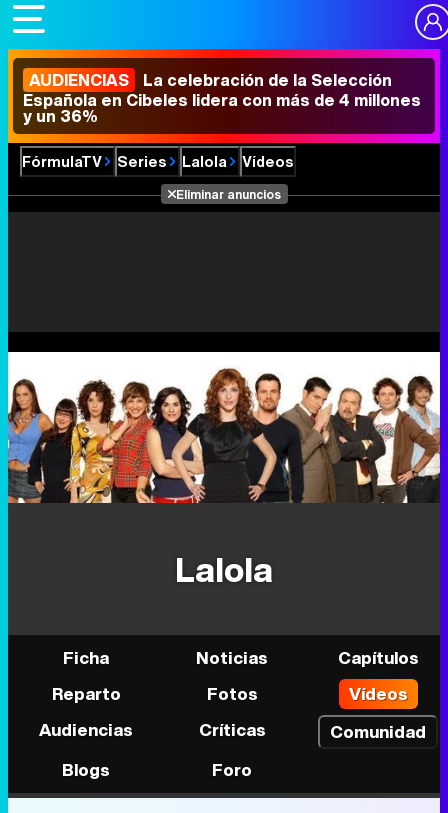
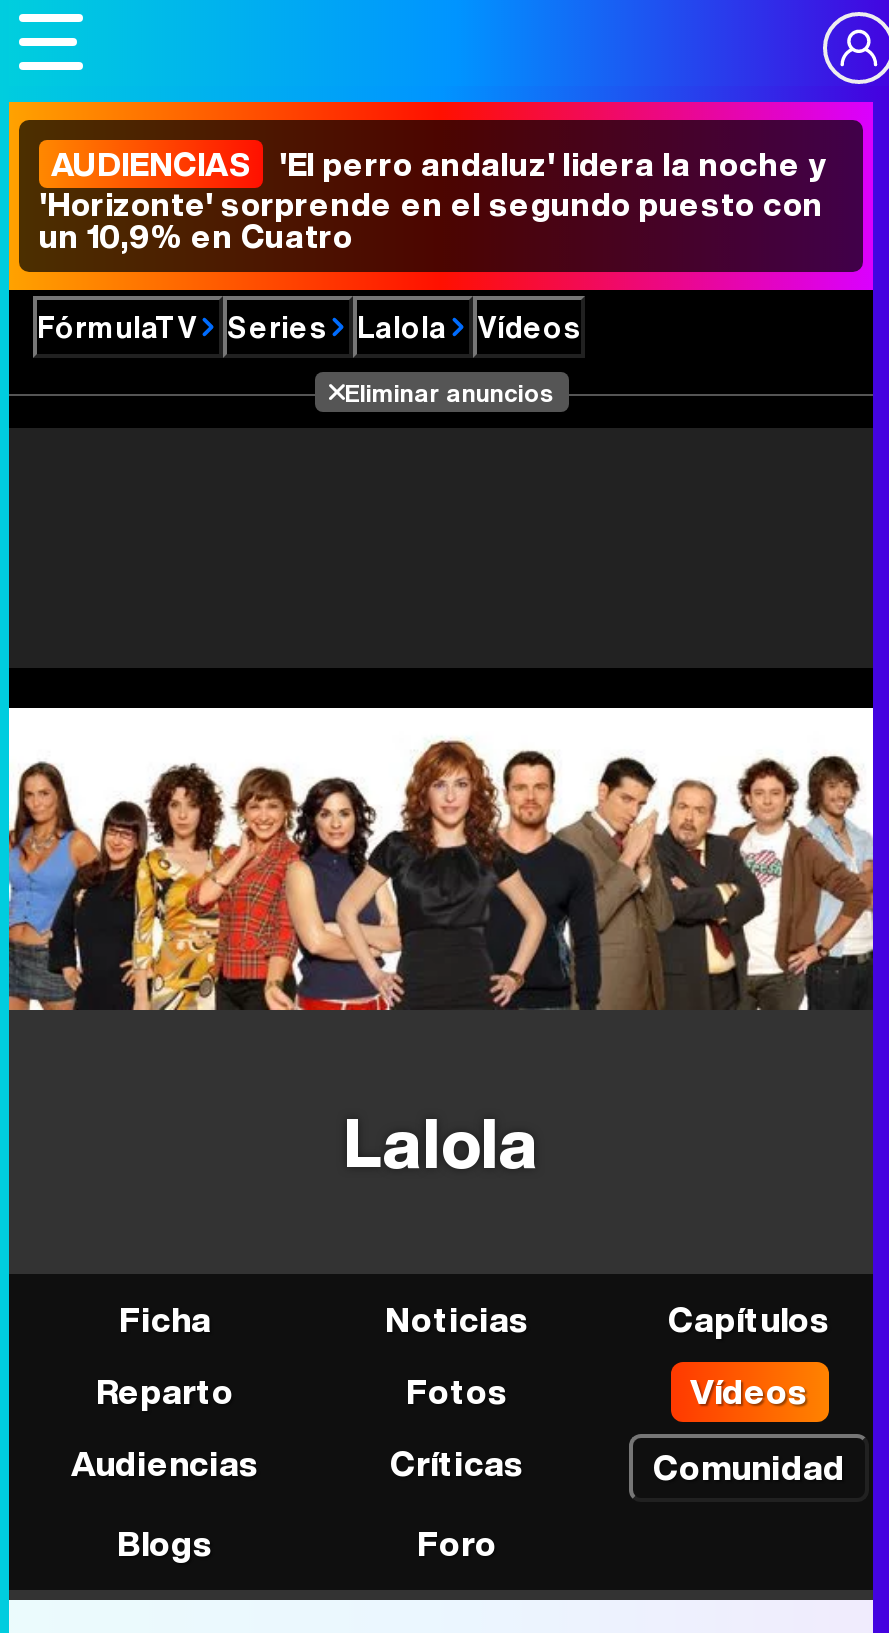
[23,68,421,128] AUDIENCIAS La celebración de la Selección | Española en Cibeles lidera con más de 4 millones | y un 36% -> [39,140,827,260] AUDIENCIAS 'El perro andaluz' lidera la noche y | 'Horizonte' sorprende en el segundo puesto con | un 10,9% en Cuatro

